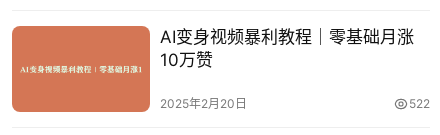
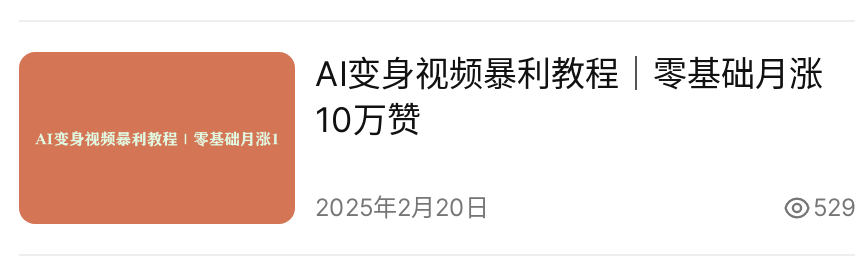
[409,96,430,111] 522 -> [813,192,855,222] 529

